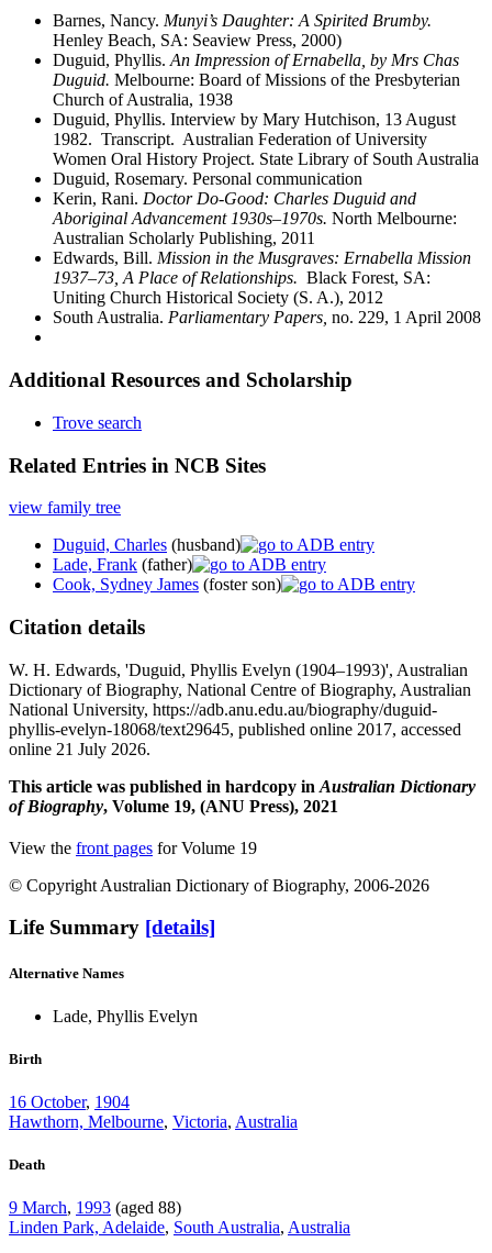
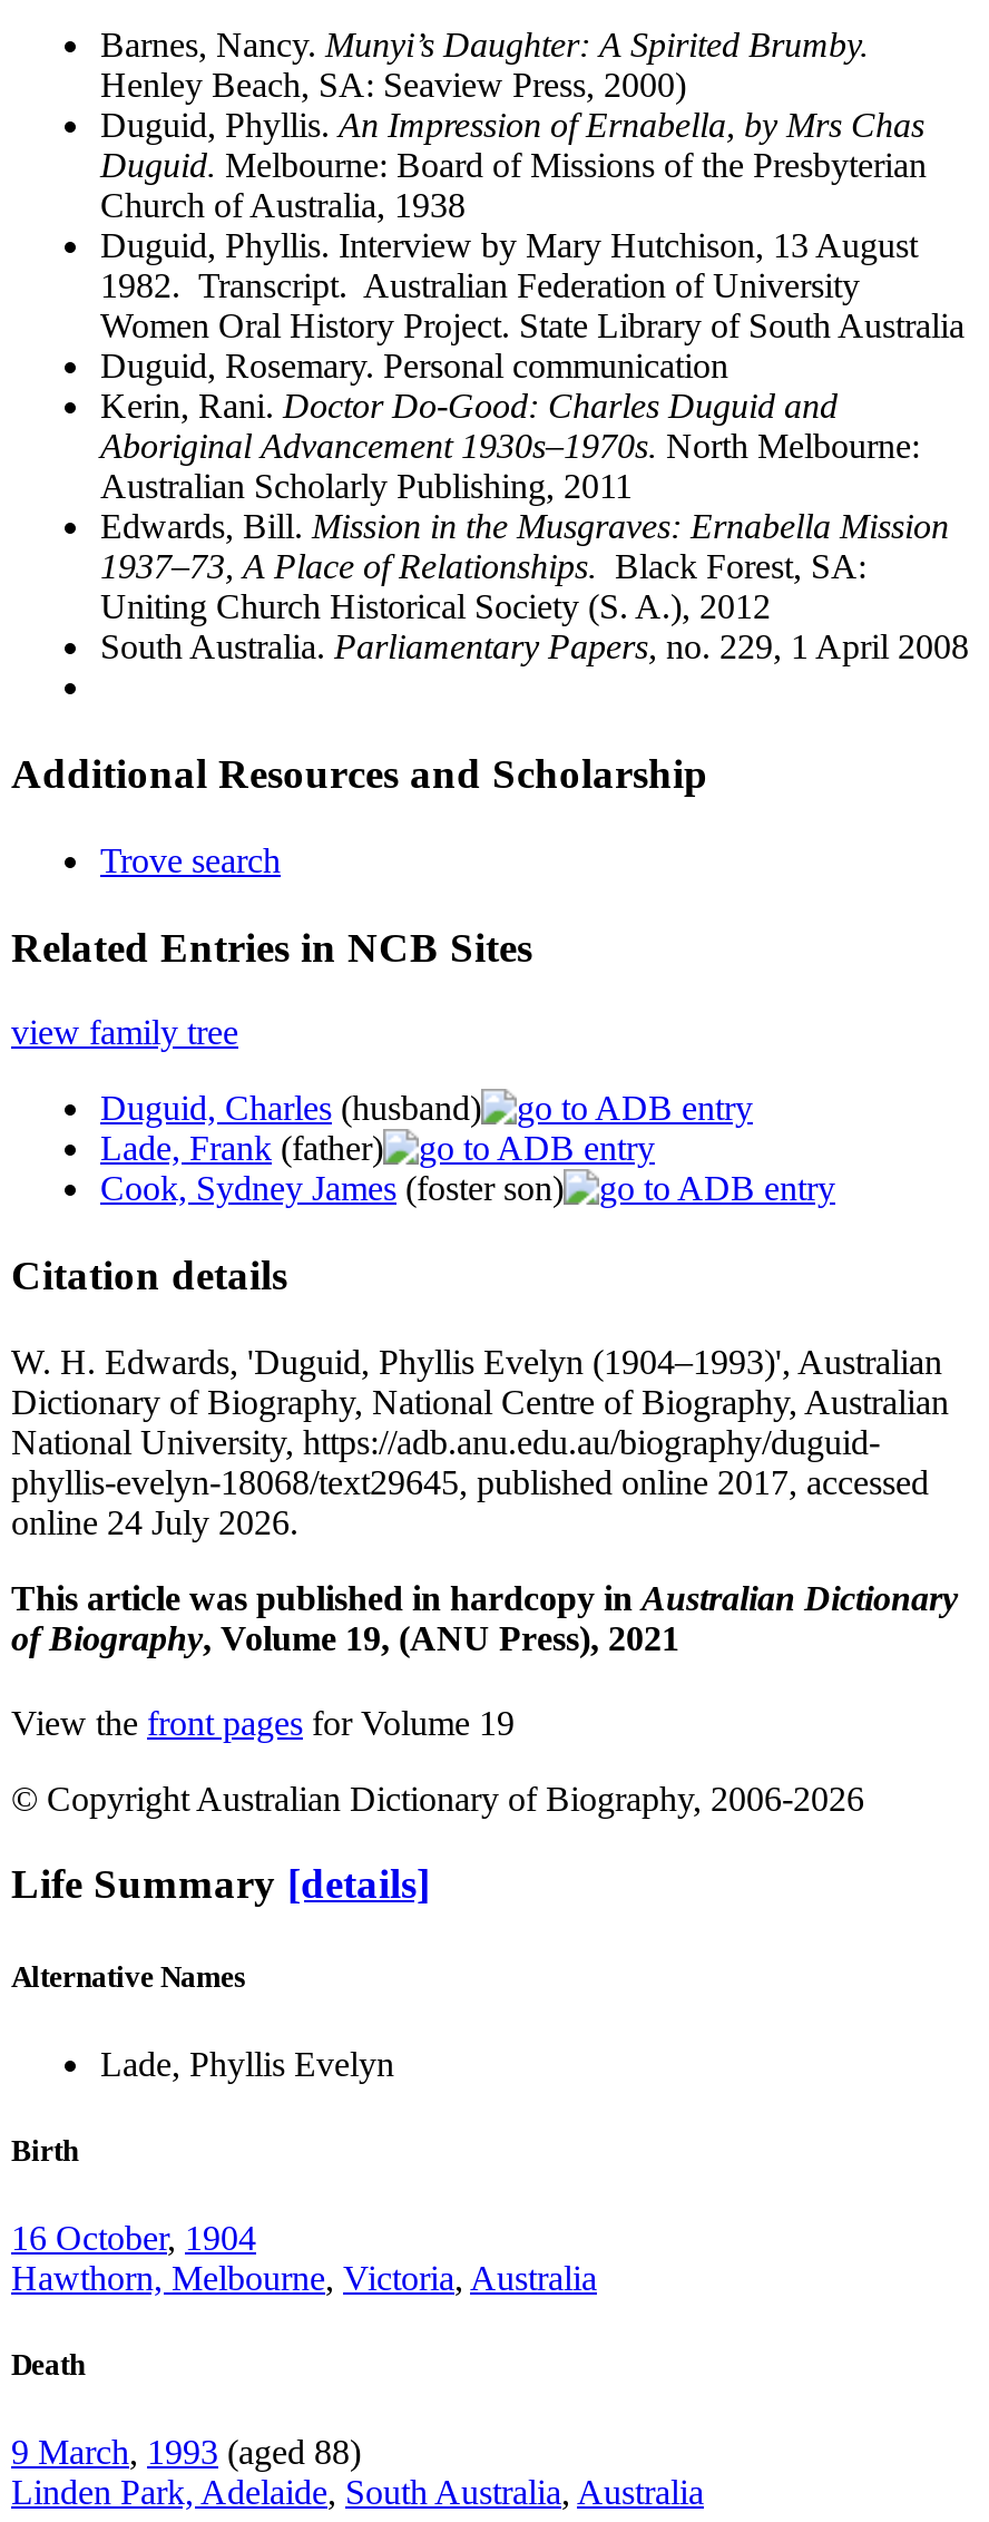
[9,739,150,758] online 21 July 2026. -> [11,1503,298,1541] online 24 July 2026.

